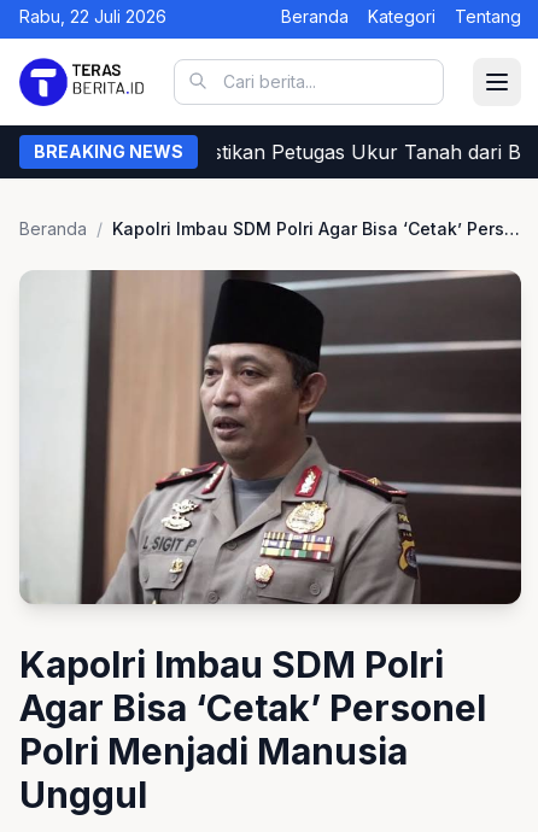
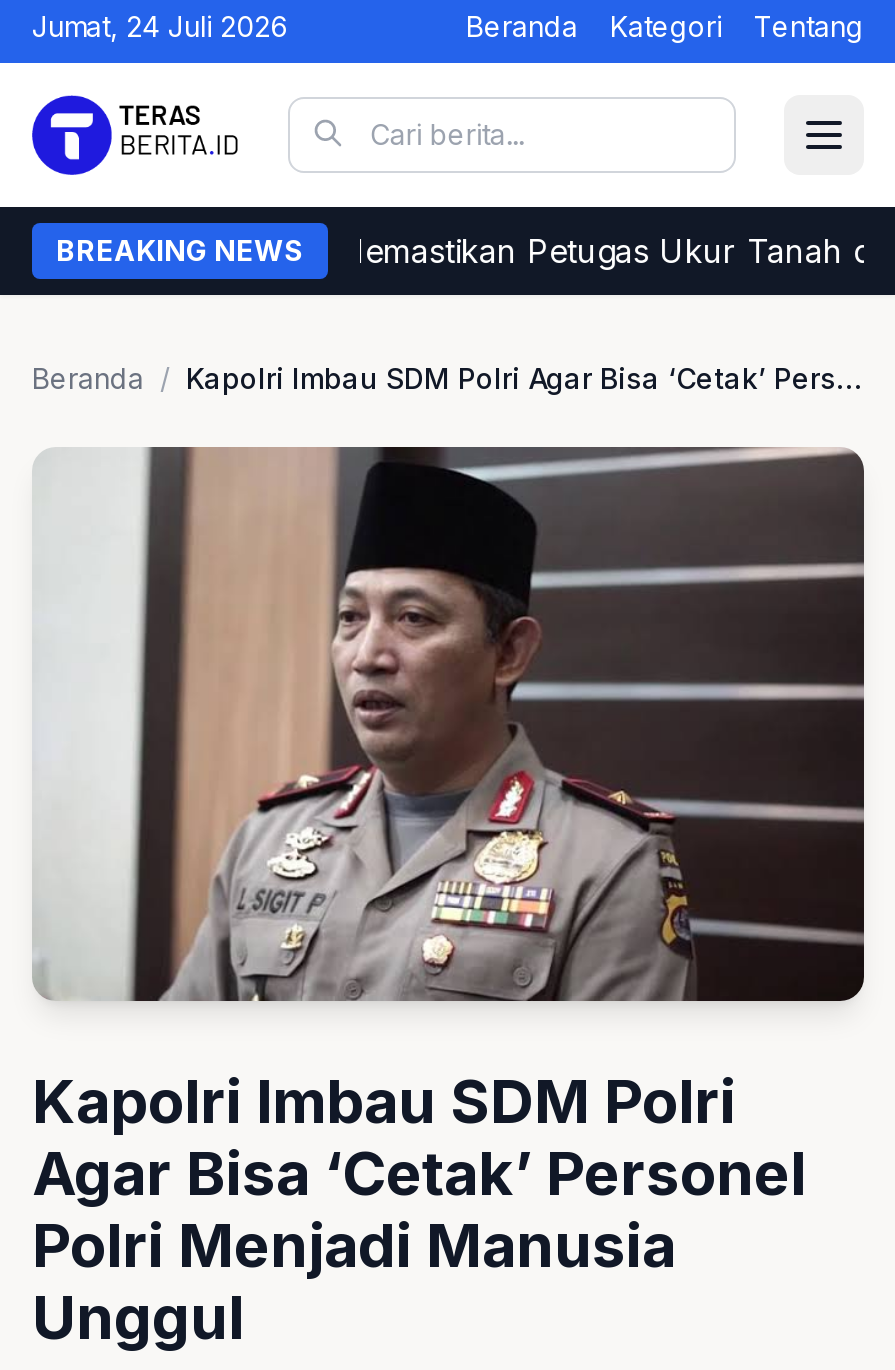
[19,6,166,27] Rabu, 22 Juli 2026 -> [32,9,288,43] Jumat, 24 Juli 2026

